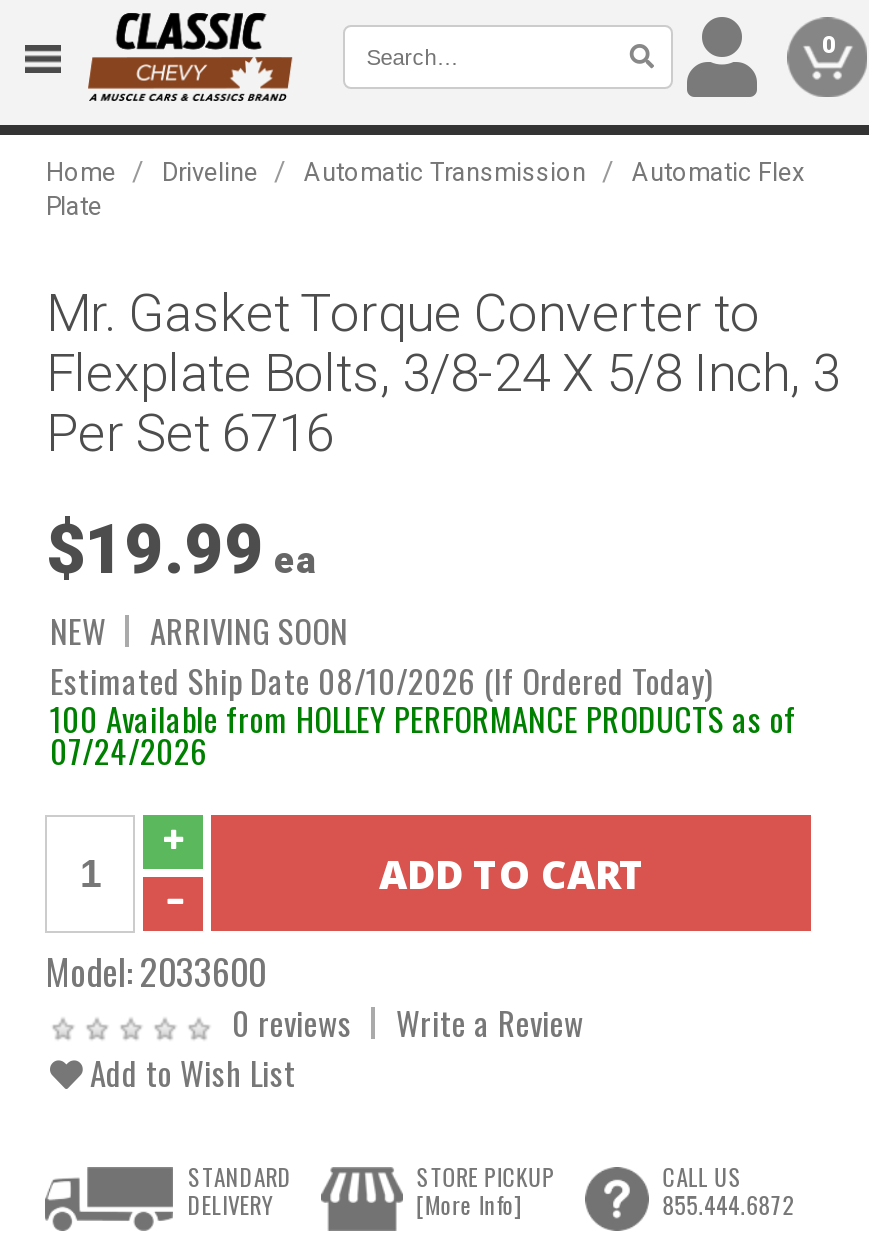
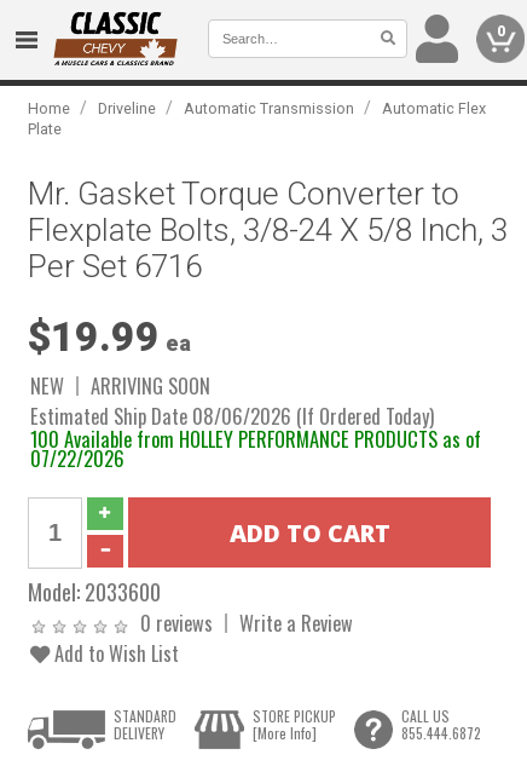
[50,655,712,705] Estimated Ship Date 08/10/2026 (If Ordered Today) -> [31,401,434,431] Estimated Ship Date 08/06/2026 (If Ordered Today)
[50,725,208,775] 07/24/2026 -> [31,443,125,473] 07/22/2026

